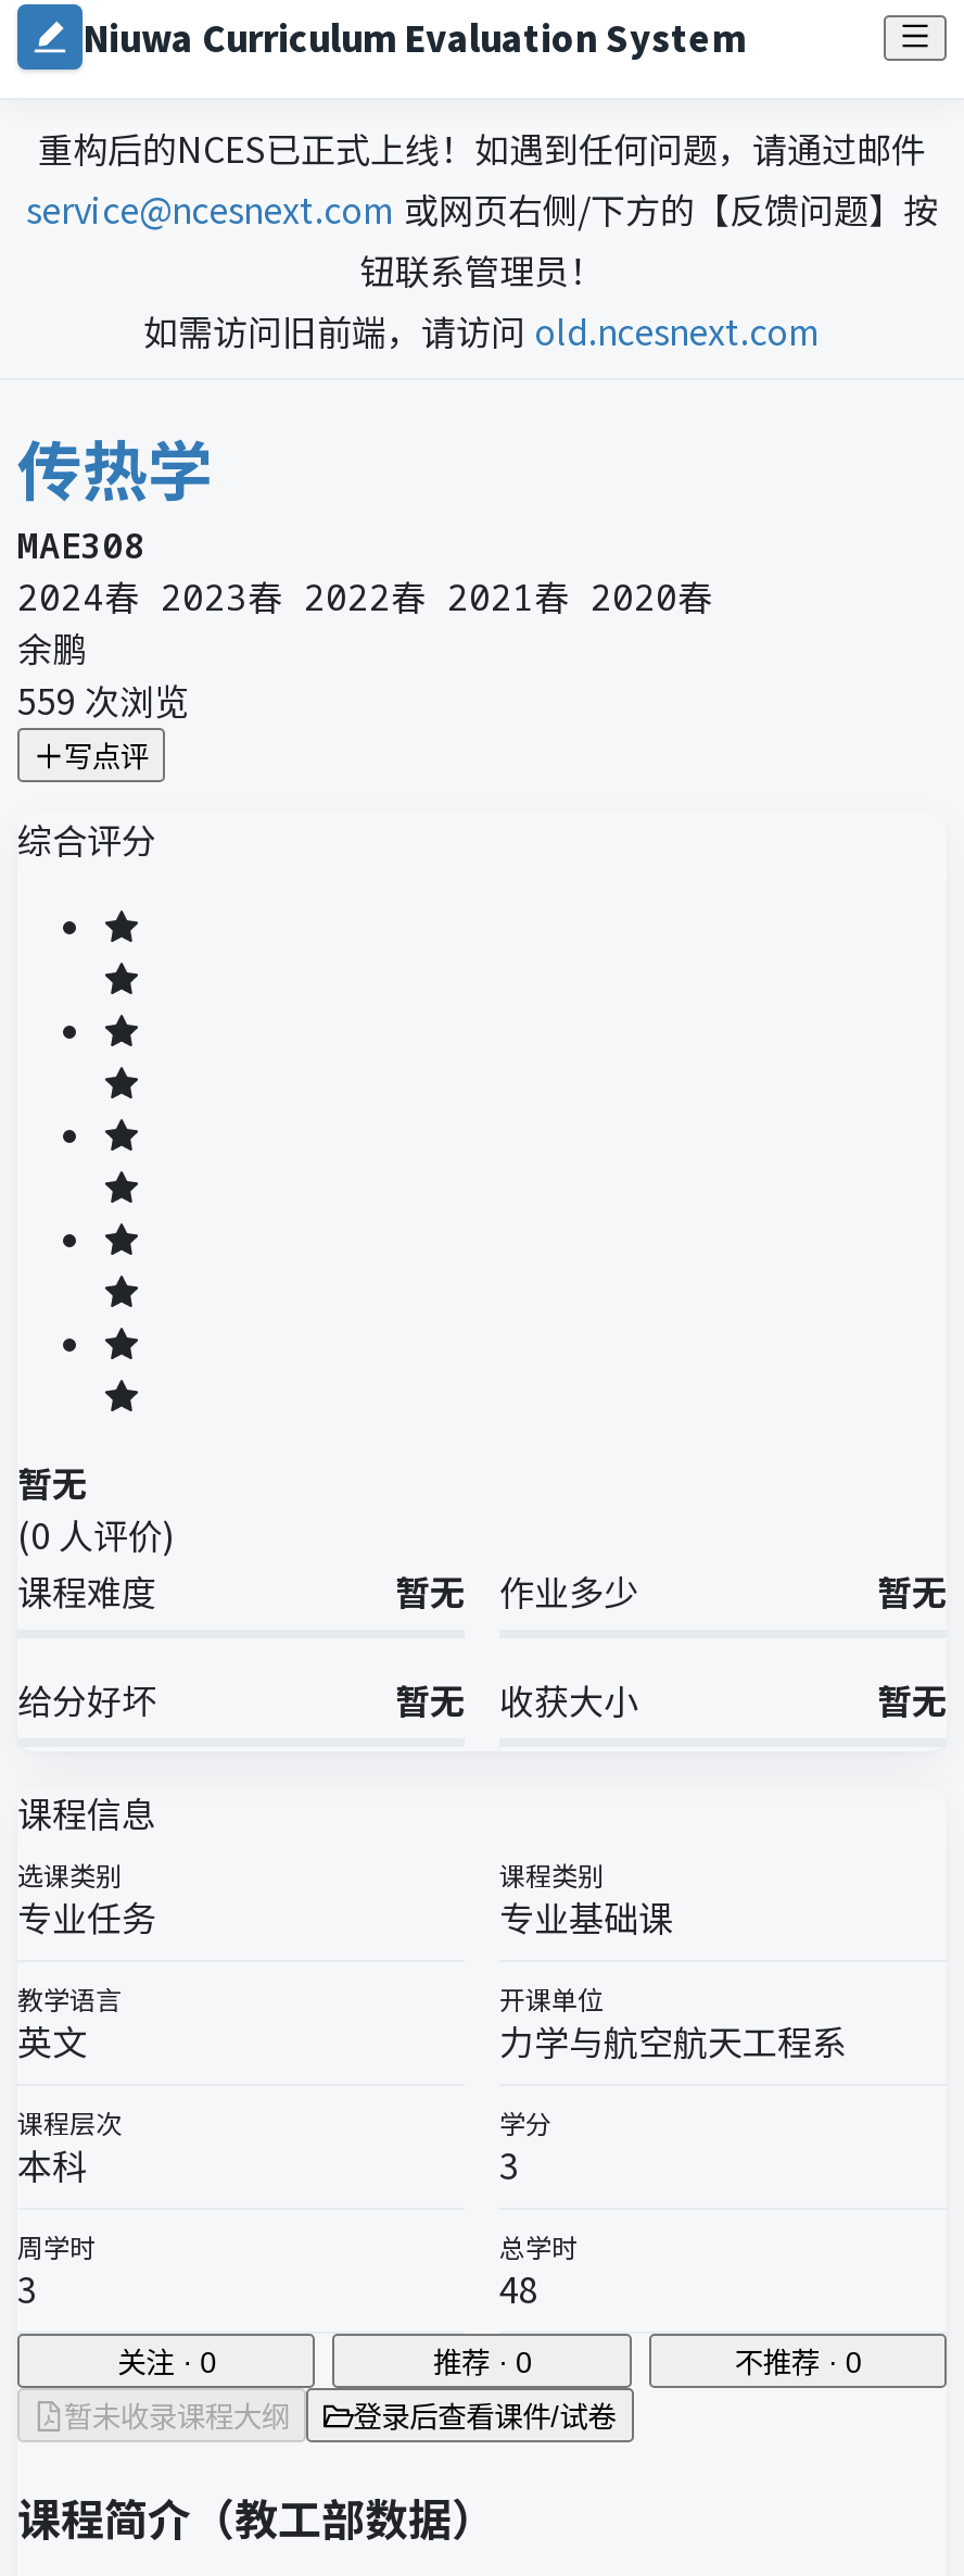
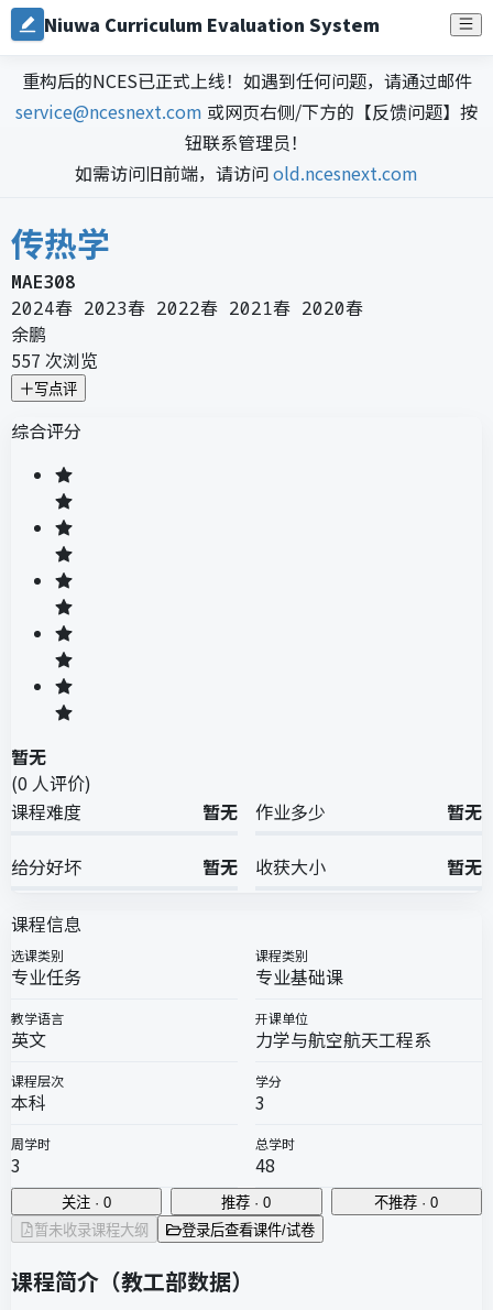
[17,674,189,726] 559次浏览 -> [11,347,98,373] 557次浏览

